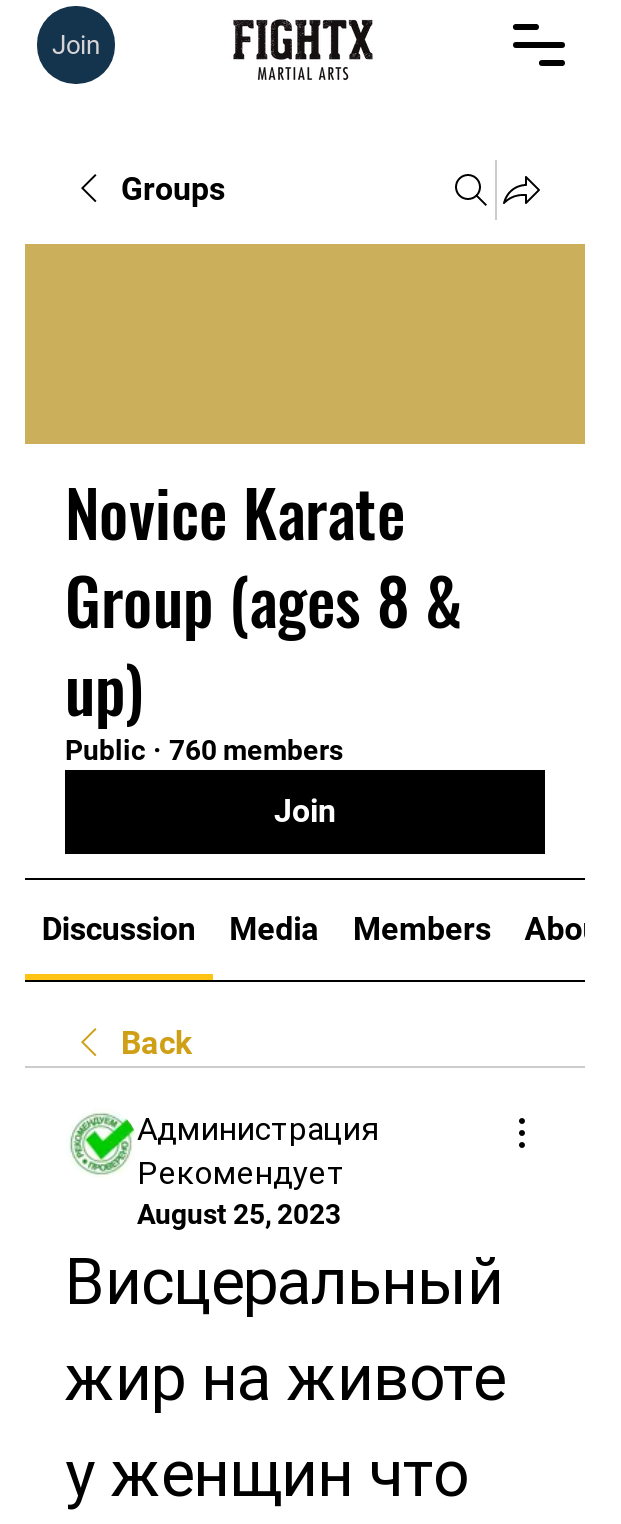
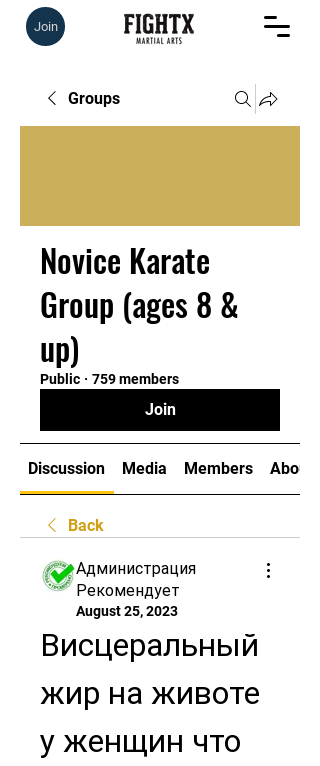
[65,734,343,766] Public · 760 members -> [40,371,179,387] Public · 759 members

